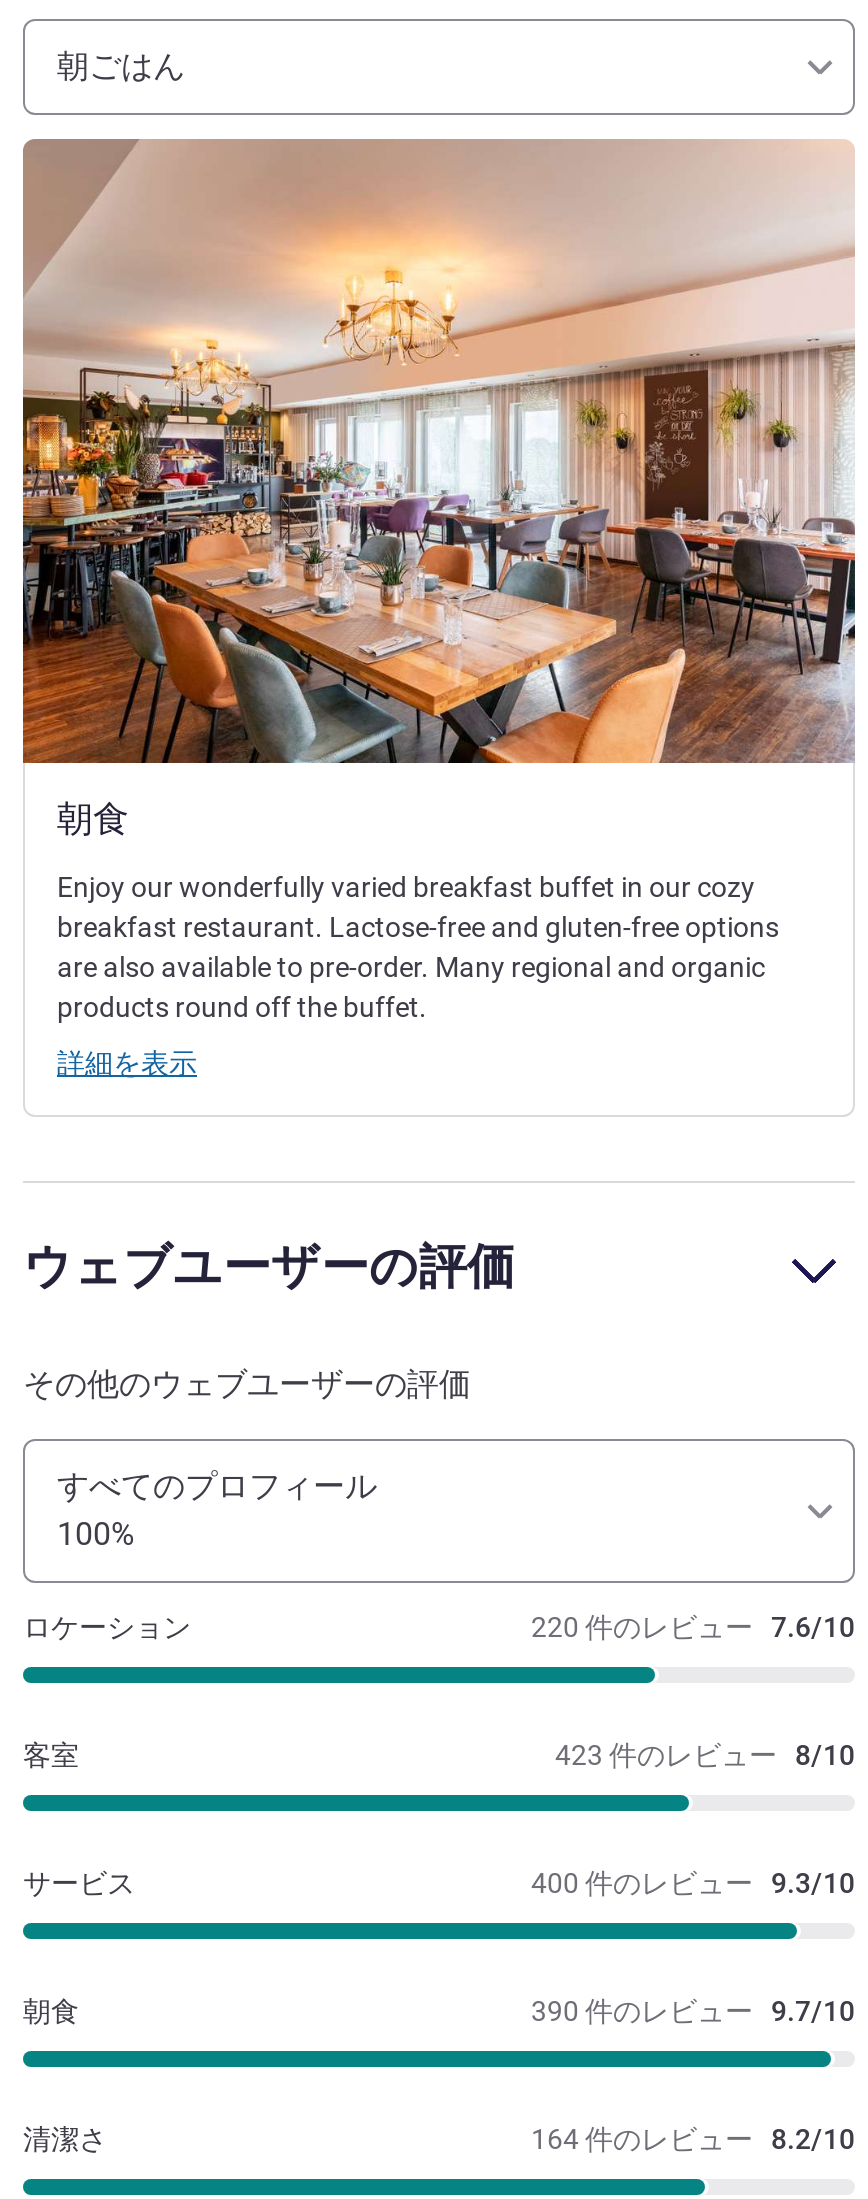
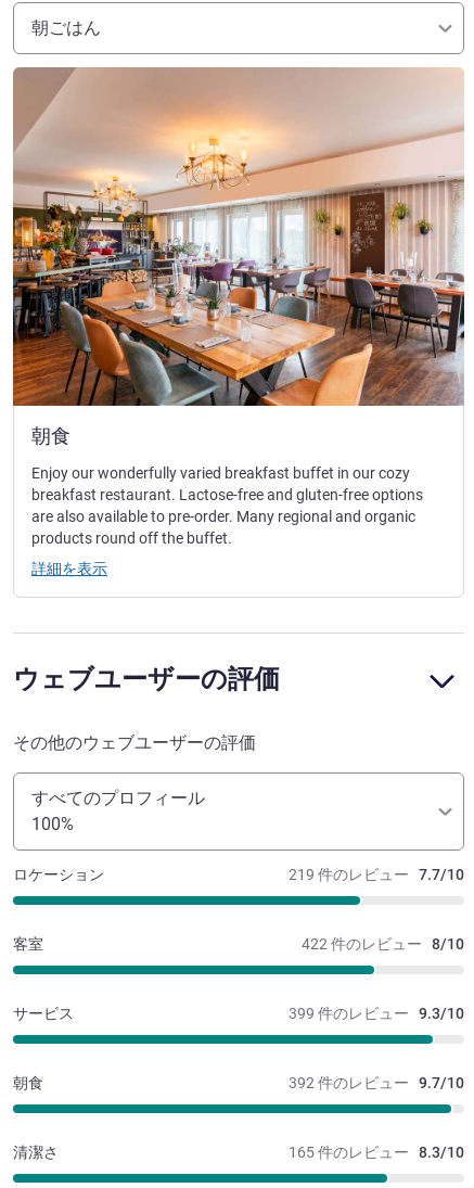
[531,1612,855,1644] 220 件のレビュー 7.6/10 -> [289,866,464,884] 219 件のレビュー 7.7/10
[555,1740,855,1772] 423 件のレビュー 8/10 -> [302,936,464,953] 422 件のレビュー 8/10
[531,1868,855,1900] 400 件のレビュー 9.3/10 -> [289,1005,464,1023] 399 件のレビュー 9.3/10
[531,1996,855,2028] 390 件のレビュー 9.7/10 -> [289,1075,464,1092] 392 件のレビュー 9.7/10
[531,2124,855,2156] 164 件のレビュー 8.2/10 -> [289,1144,464,1161] 165 件のレビュー 8.3/10

